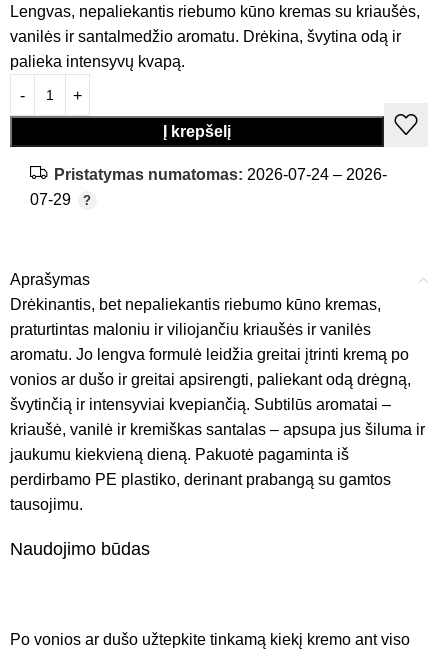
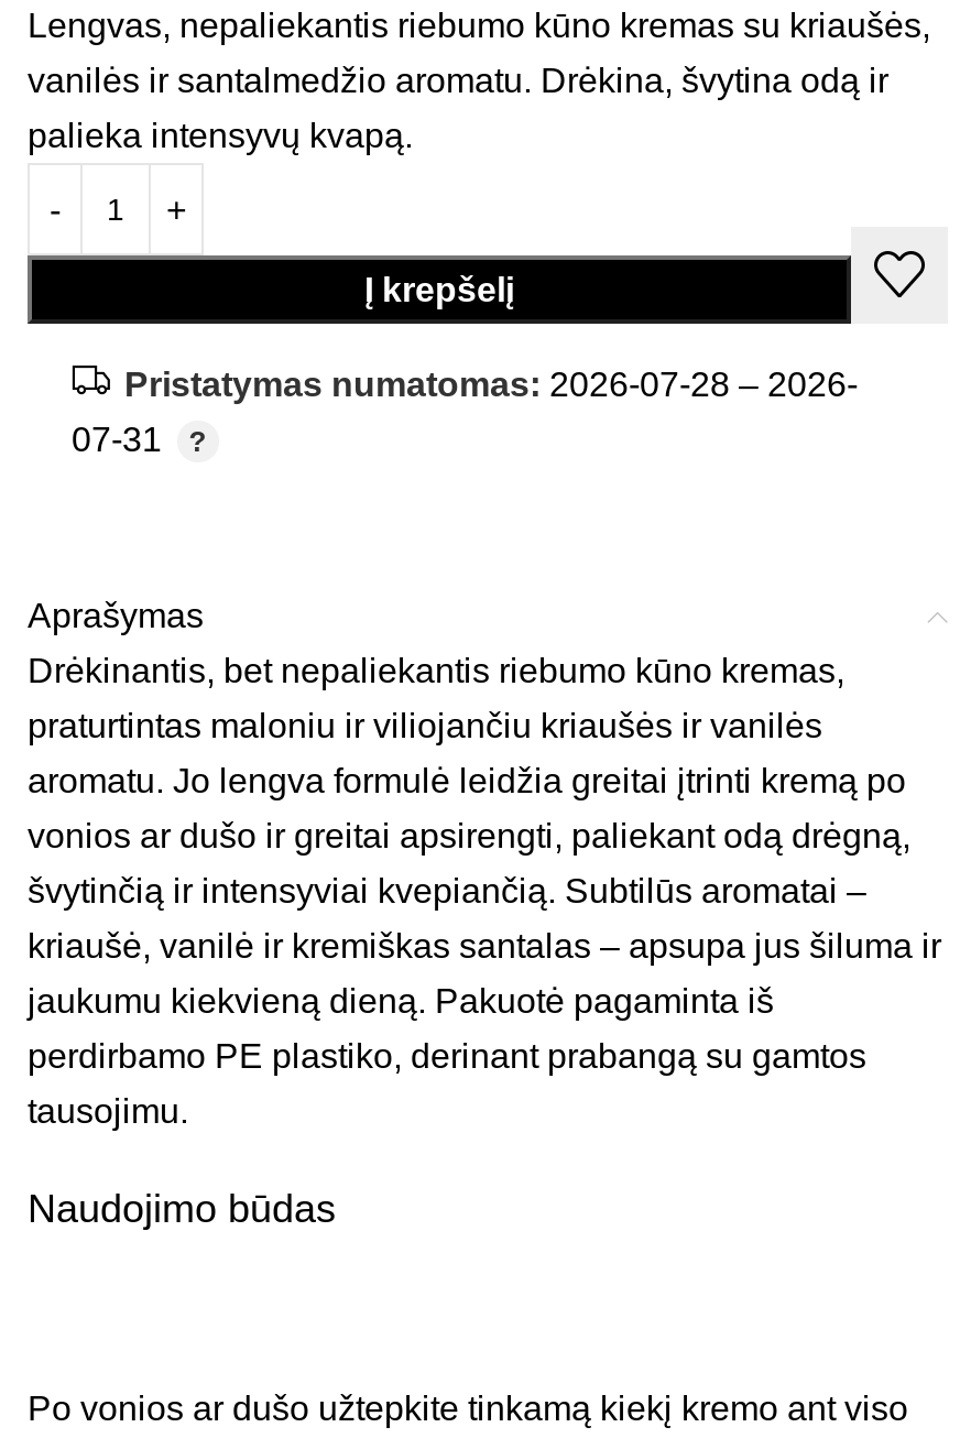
[54,166,387,183] Pristatymas numatomas: 2026-07-24 – 2026- -> [124,366,858,403] Pristatymas numatomas: 2026-07-28 – 2026-
[30,191,71,208] 07-29 -> [72,421,162,458] 07-31

